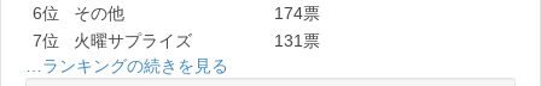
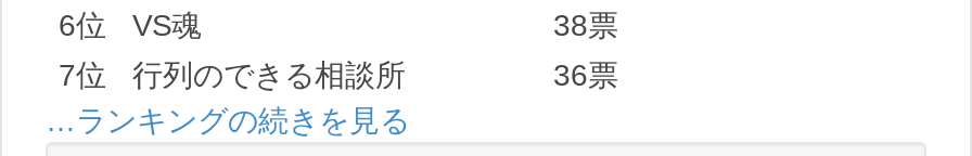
[74,4,320,23] その他 | 174票 -> [132,7,618,42] VS魂 | 38票
[74,31,320,50] 火曜サプライズ | 131票 -> [132,57,618,91] 行列のできる相談所 | 36票

